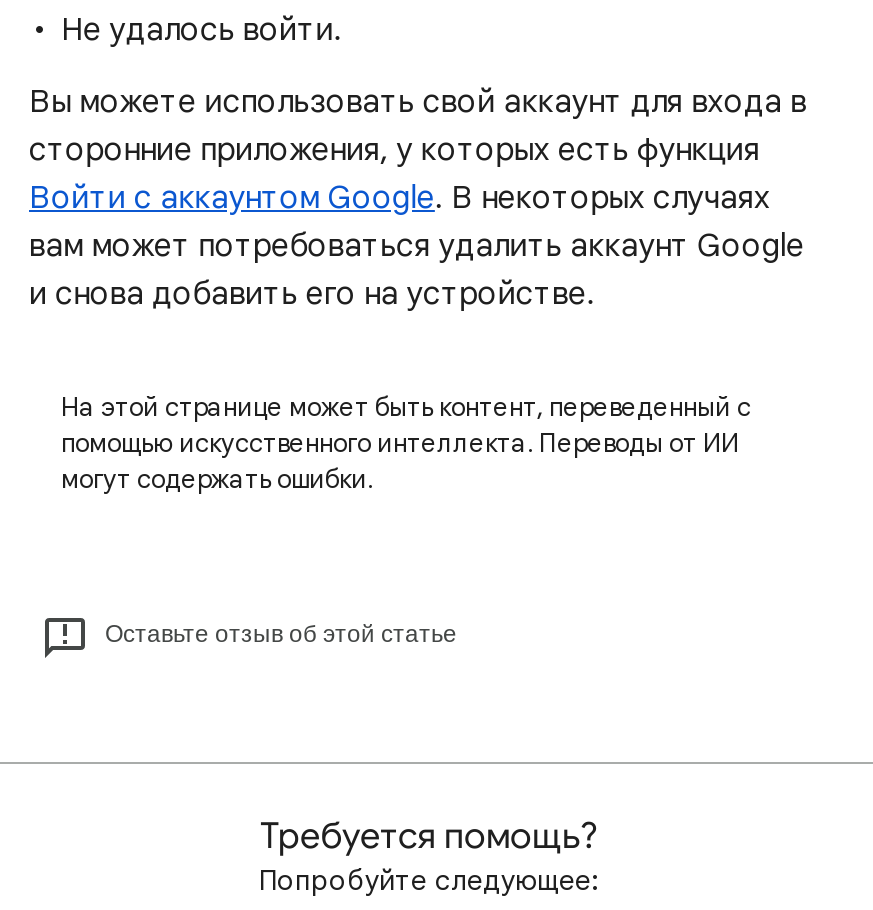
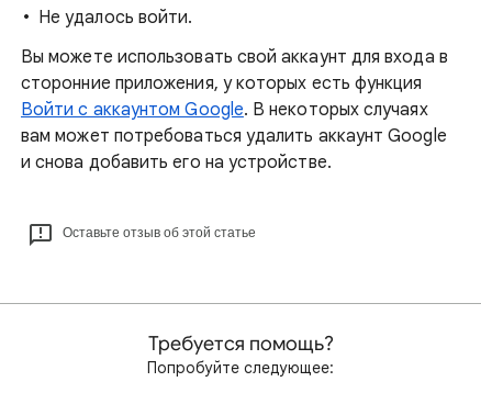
[61,390,751,496] На этой странице может быть контент, переведенный с | помощью искусственного интеллекта. Переводы от ИИ | могут содержать ошибки. -> none

